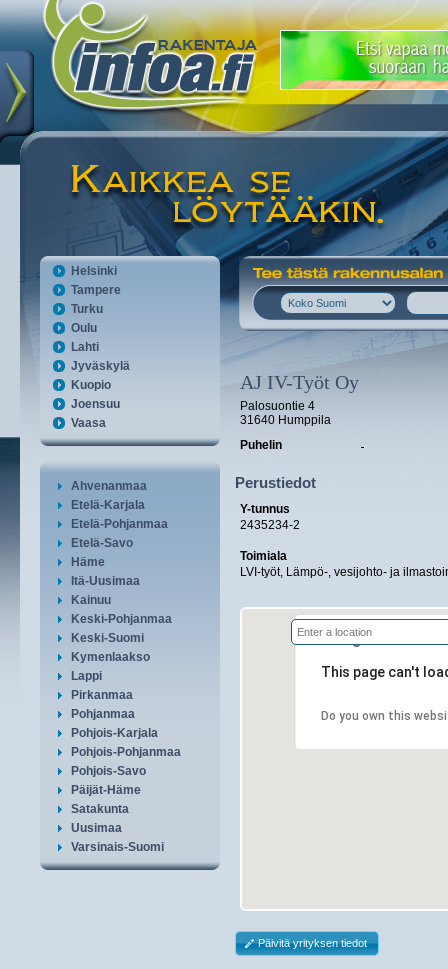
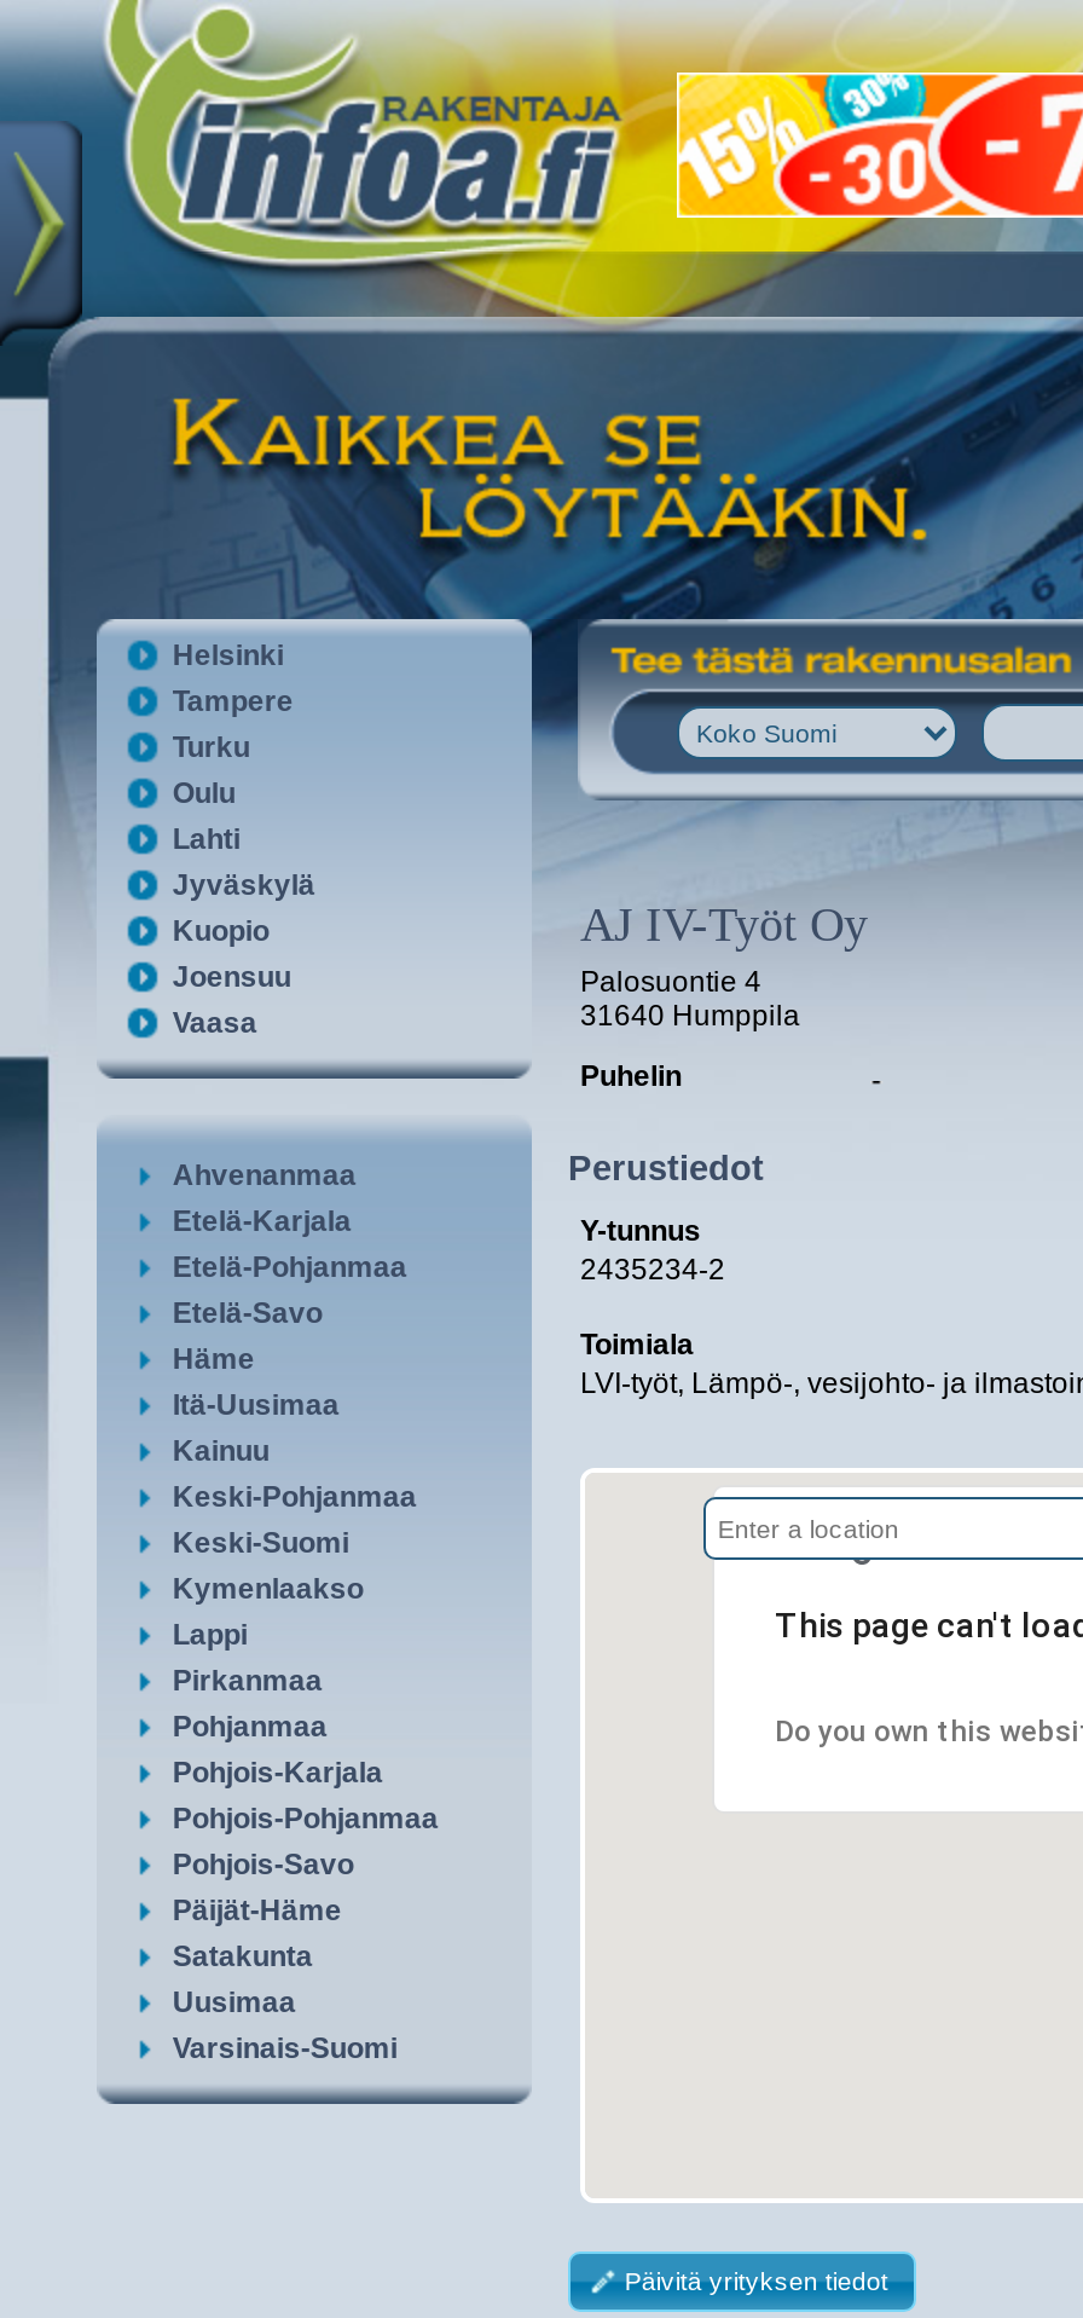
[280,30,445,90] [image] -> [677,73,1076,218] [image]

